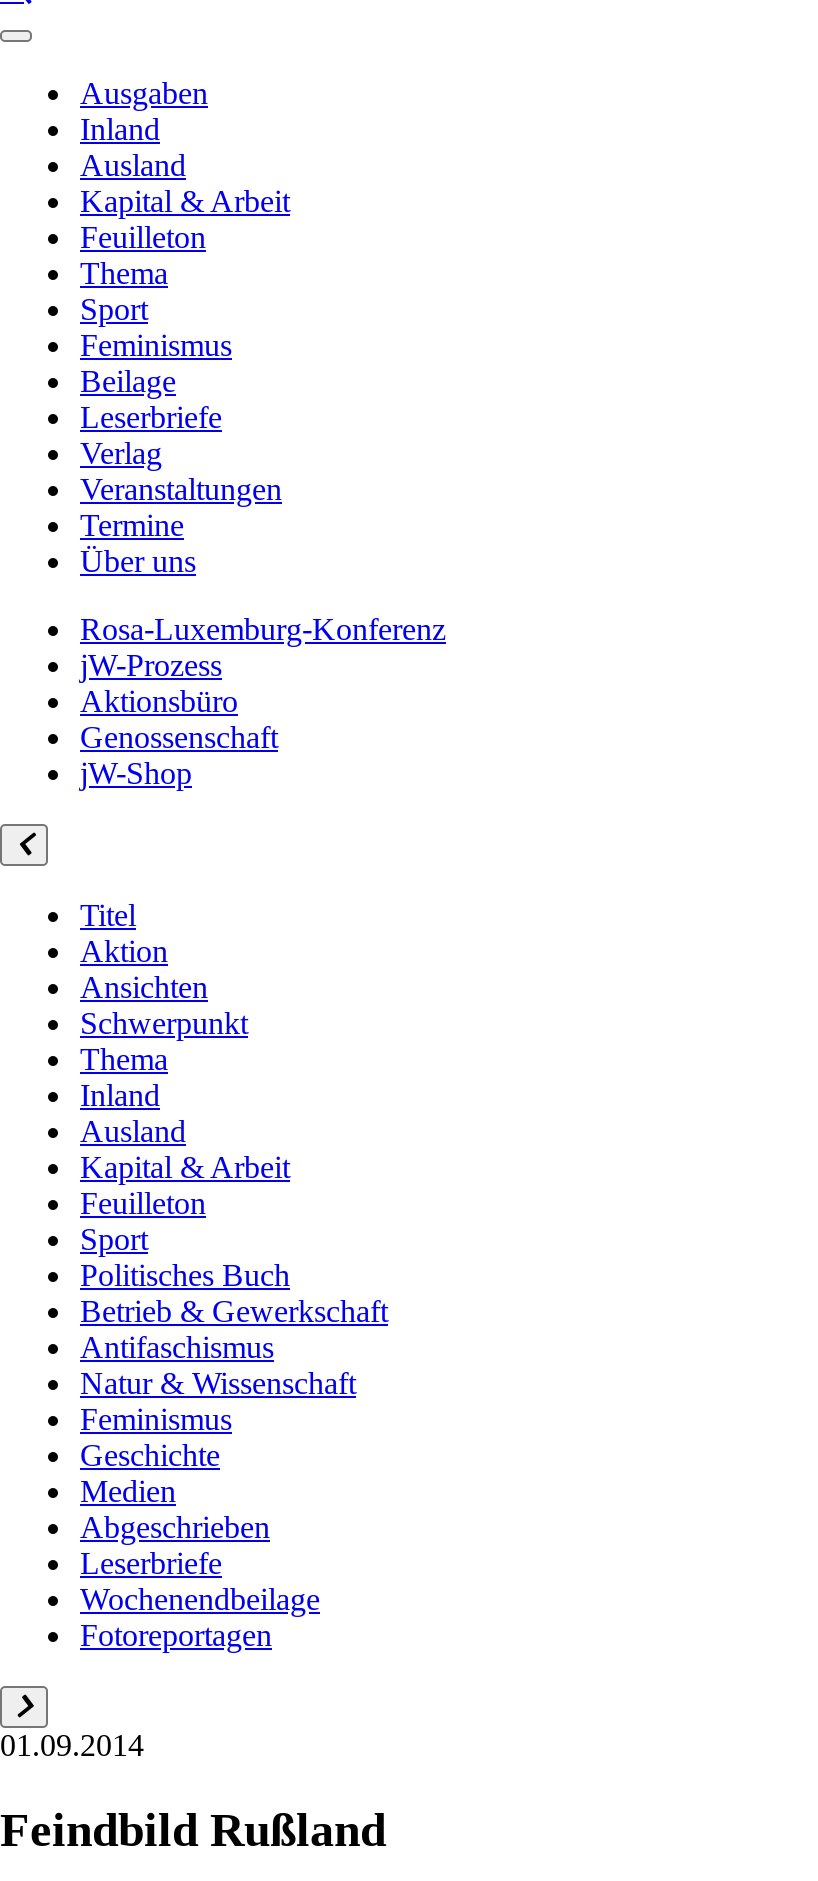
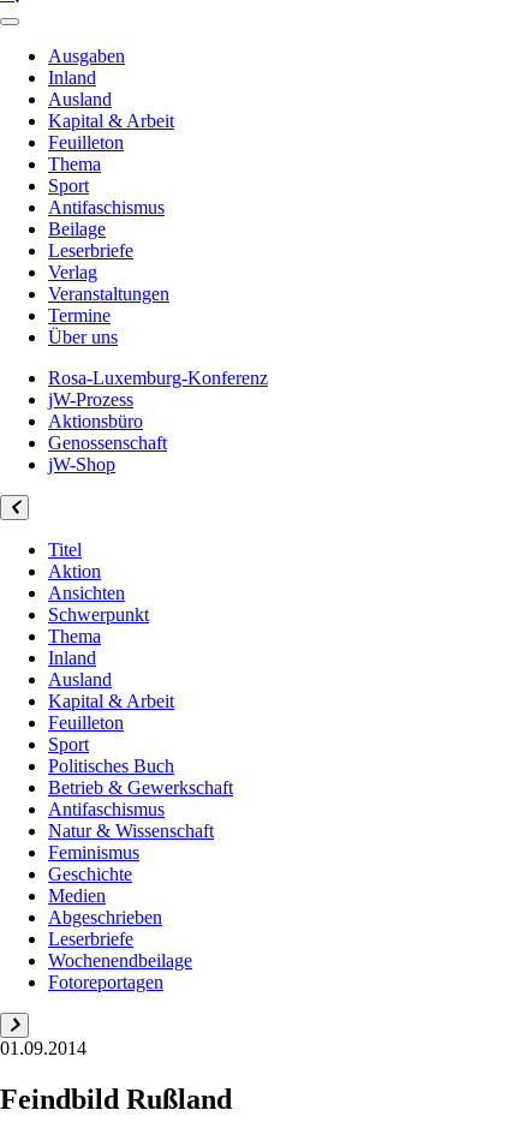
[80,328,232,362] Feminismus -> [48,197,165,217] Antifaschismus

